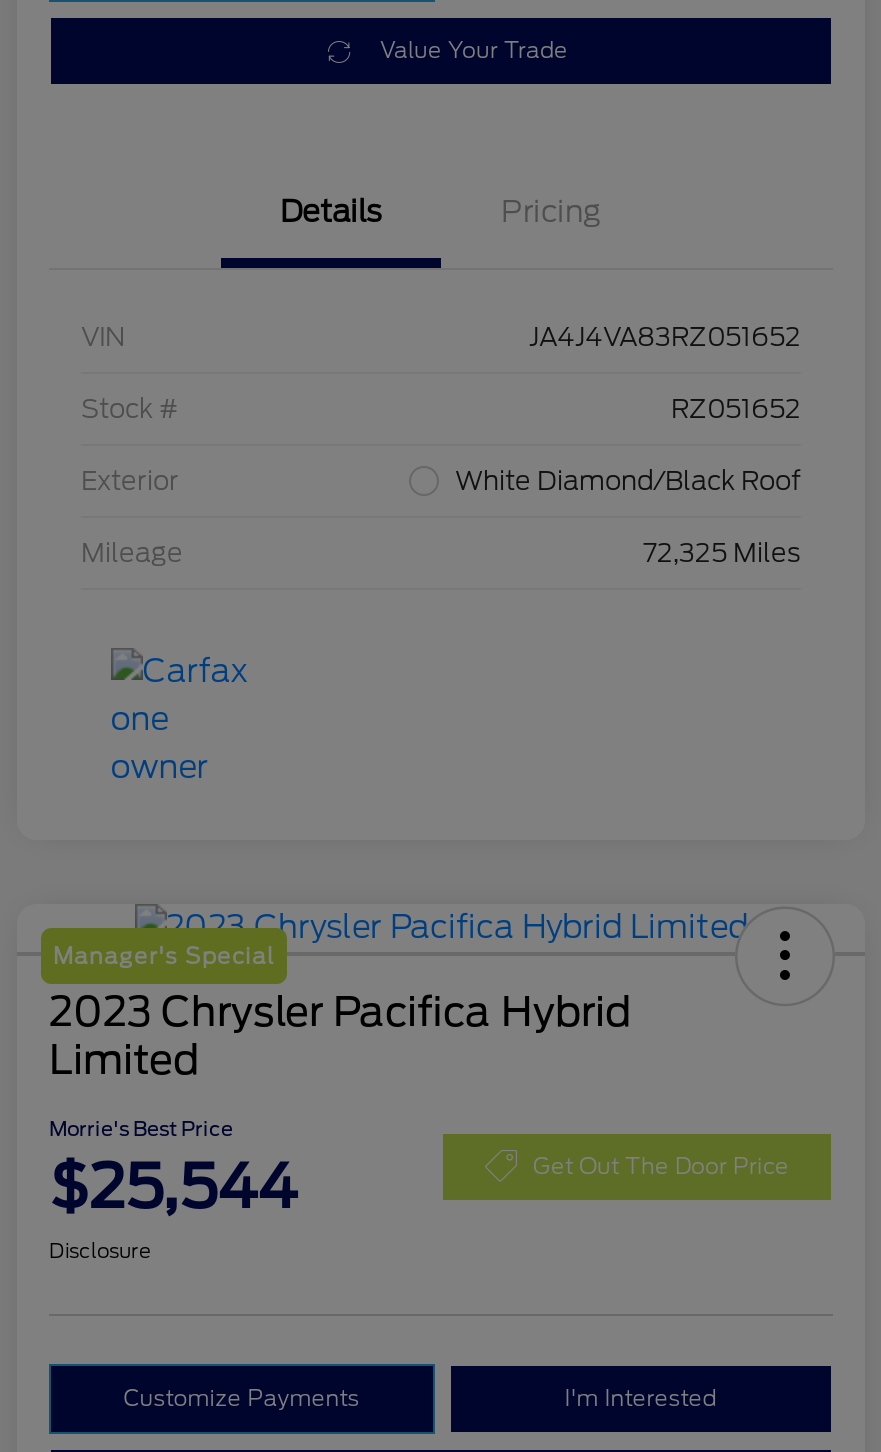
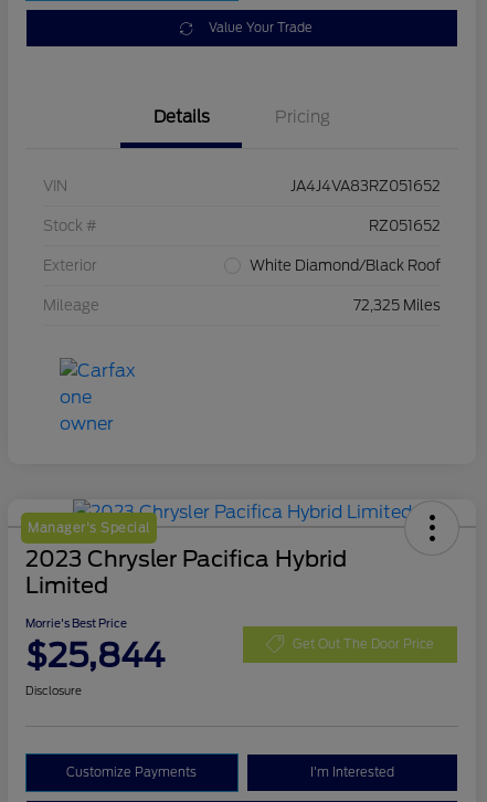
[49,1150,297,1222] $25,544 -> [25,635,165,675] $25,844

